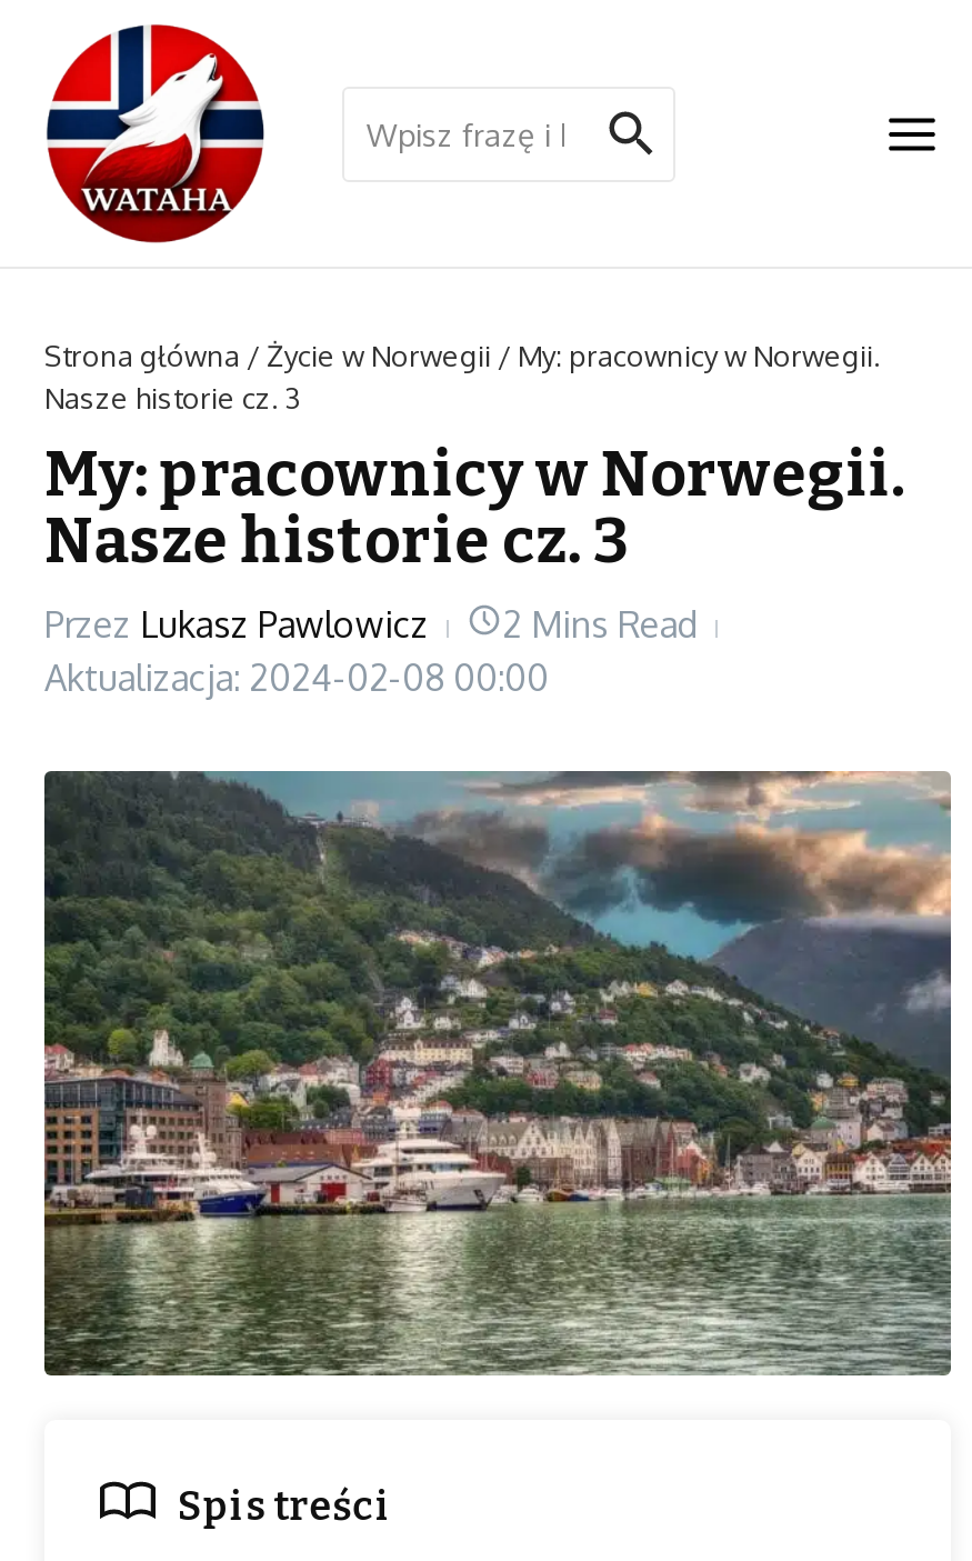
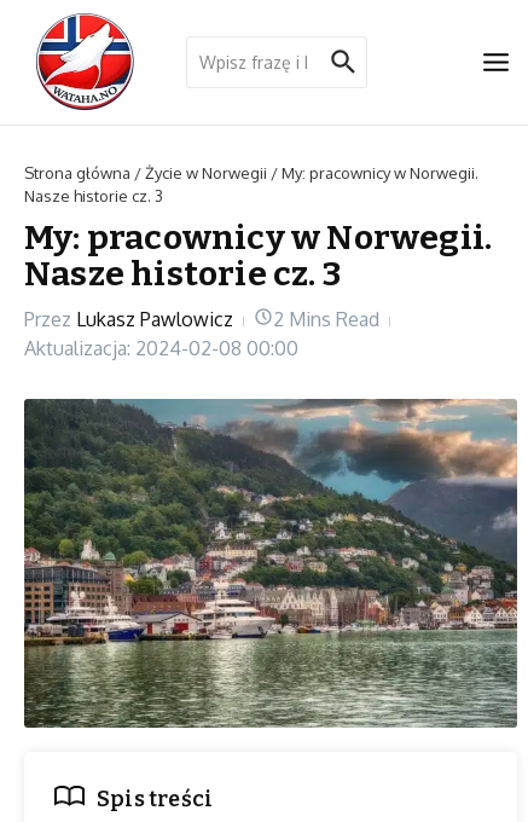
[44,47,267,242] [image] -> [27,25,143,110] [image]

